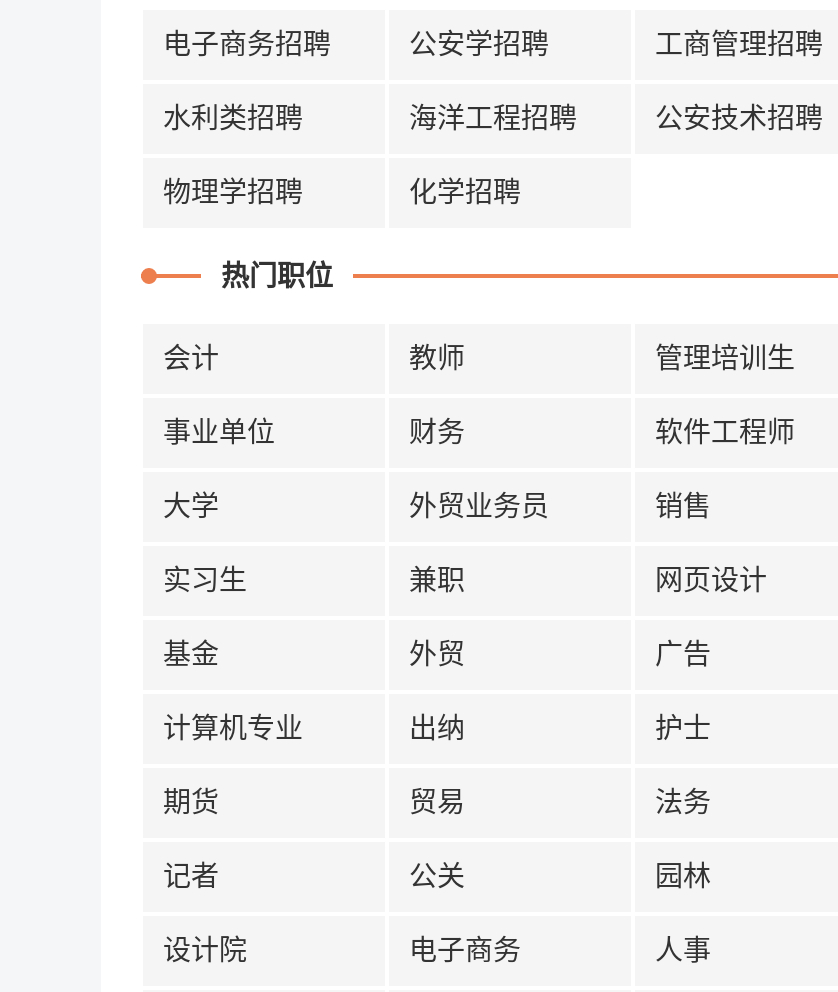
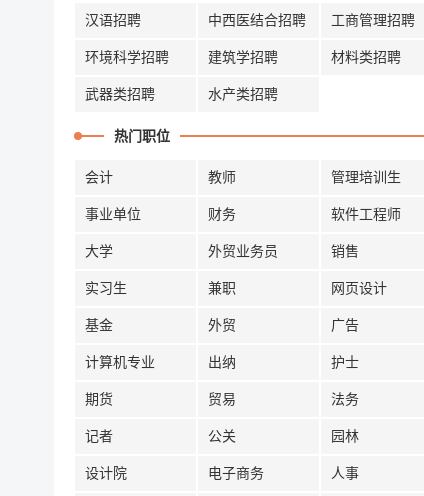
[163,28,549,60] 电子商务招聘 | 公安学招聘 -> [85,12,306,28] 汉语招聘 | 中西医结合招聘
[163,102,823,134] 水利类招聘 | 海洋工程招聘 | 公安技术招聘 -> [85,49,401,65] 环境科学招聘 | 建筑学招聘 | 材料类招聘
[163,176,521,208] 物理学招聘 | 化学招聘 -> [85,86,278,102] 武器类招聘 | 水产类招聘

